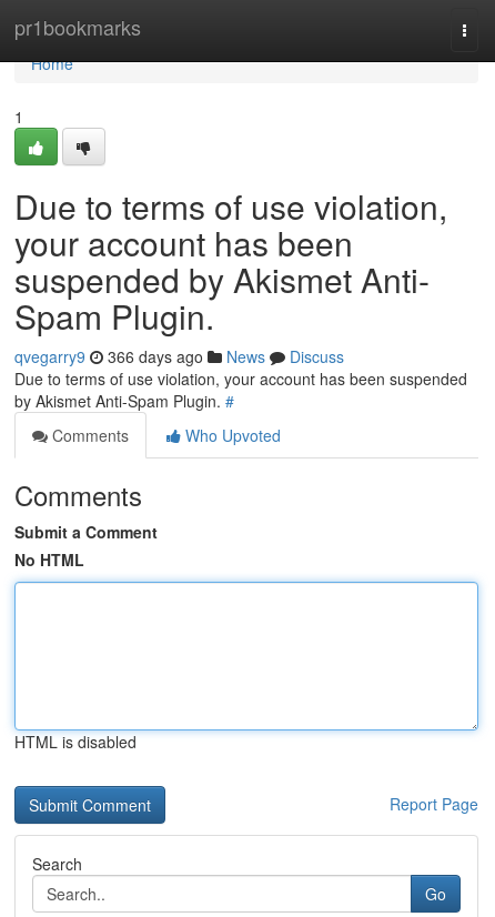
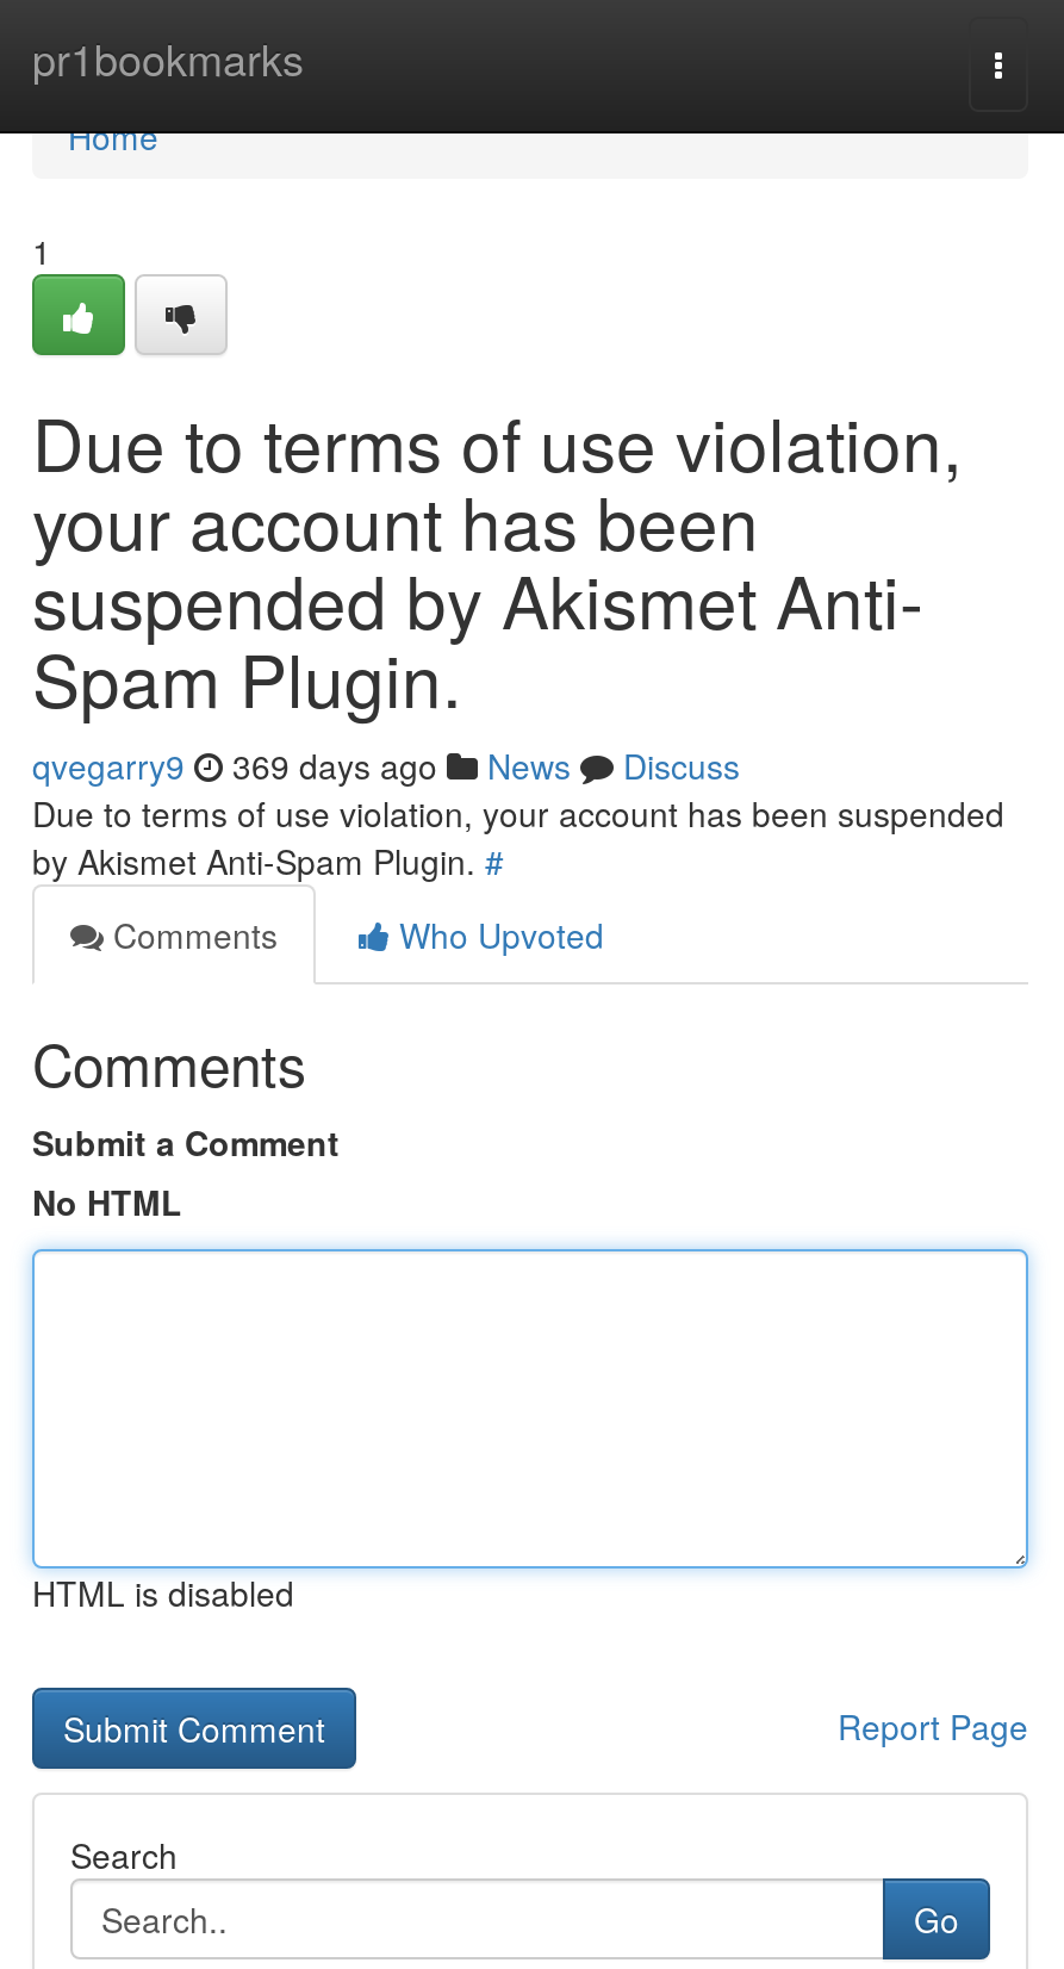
[14,345,344,367] qvegarry9 366 days ago News Discuss -> [32,741,740,789] qvegarry9 369 days ago News Discuss

